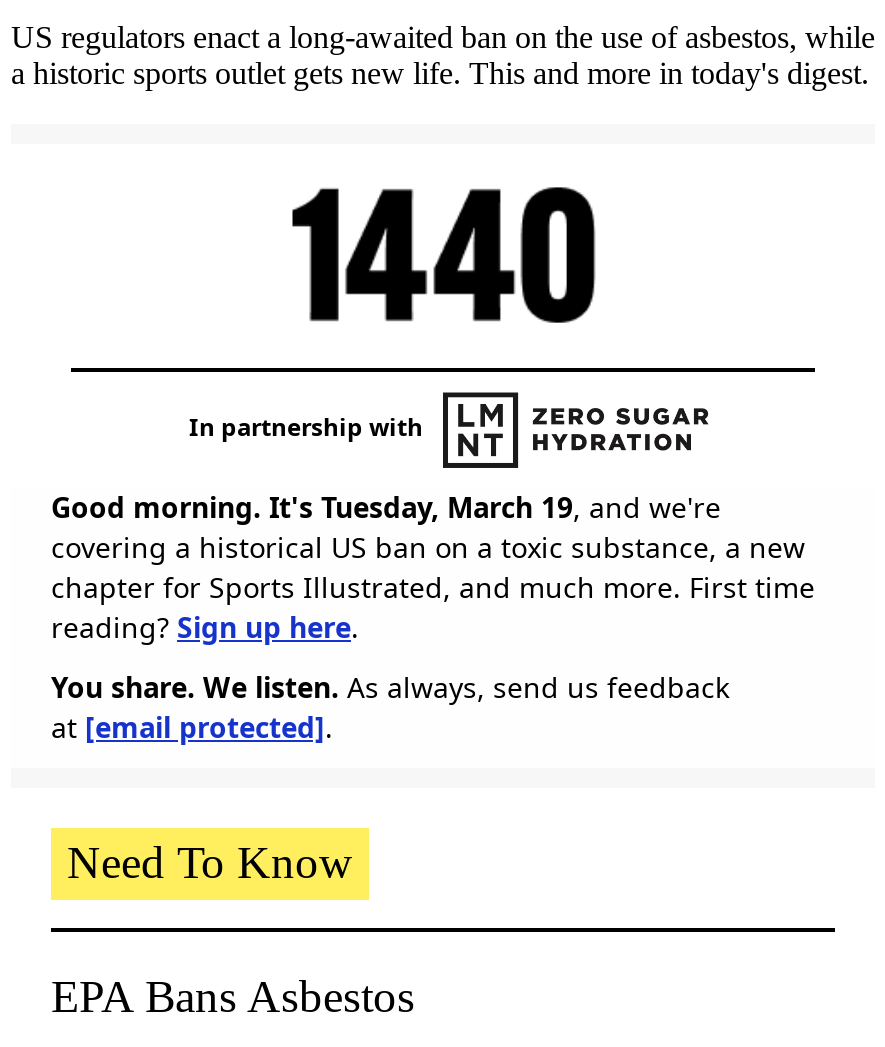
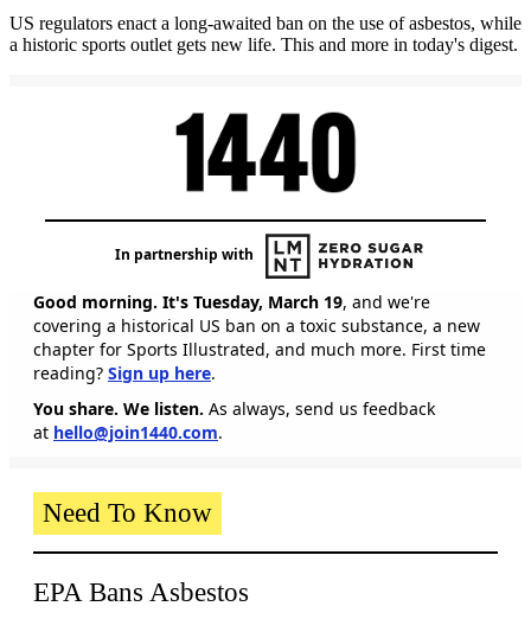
[51,708,333,746] at [email protected]. -> [33,421,223,443] at hello@join1440.com.

